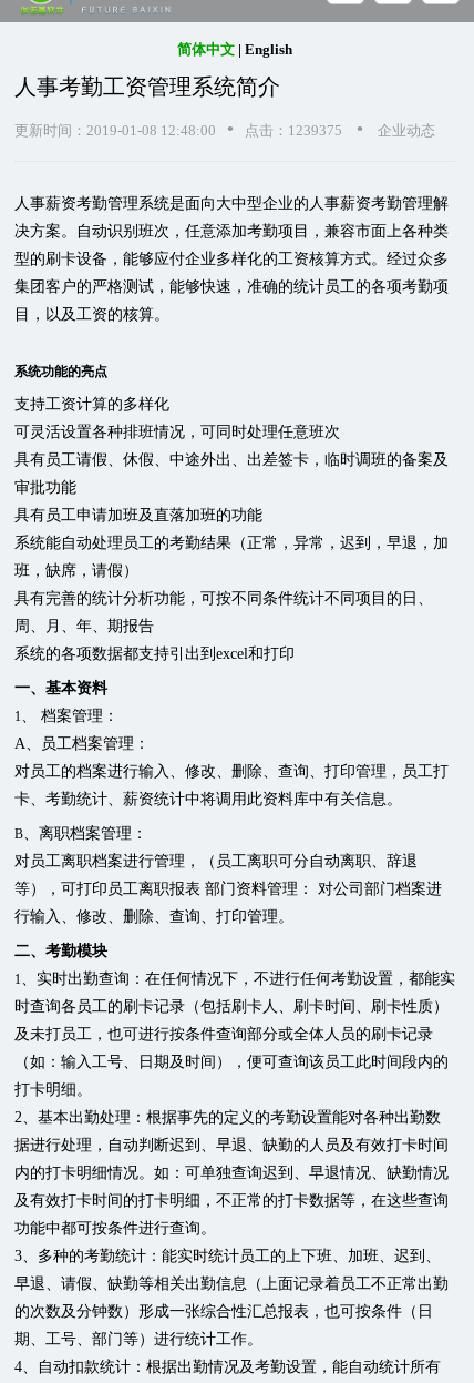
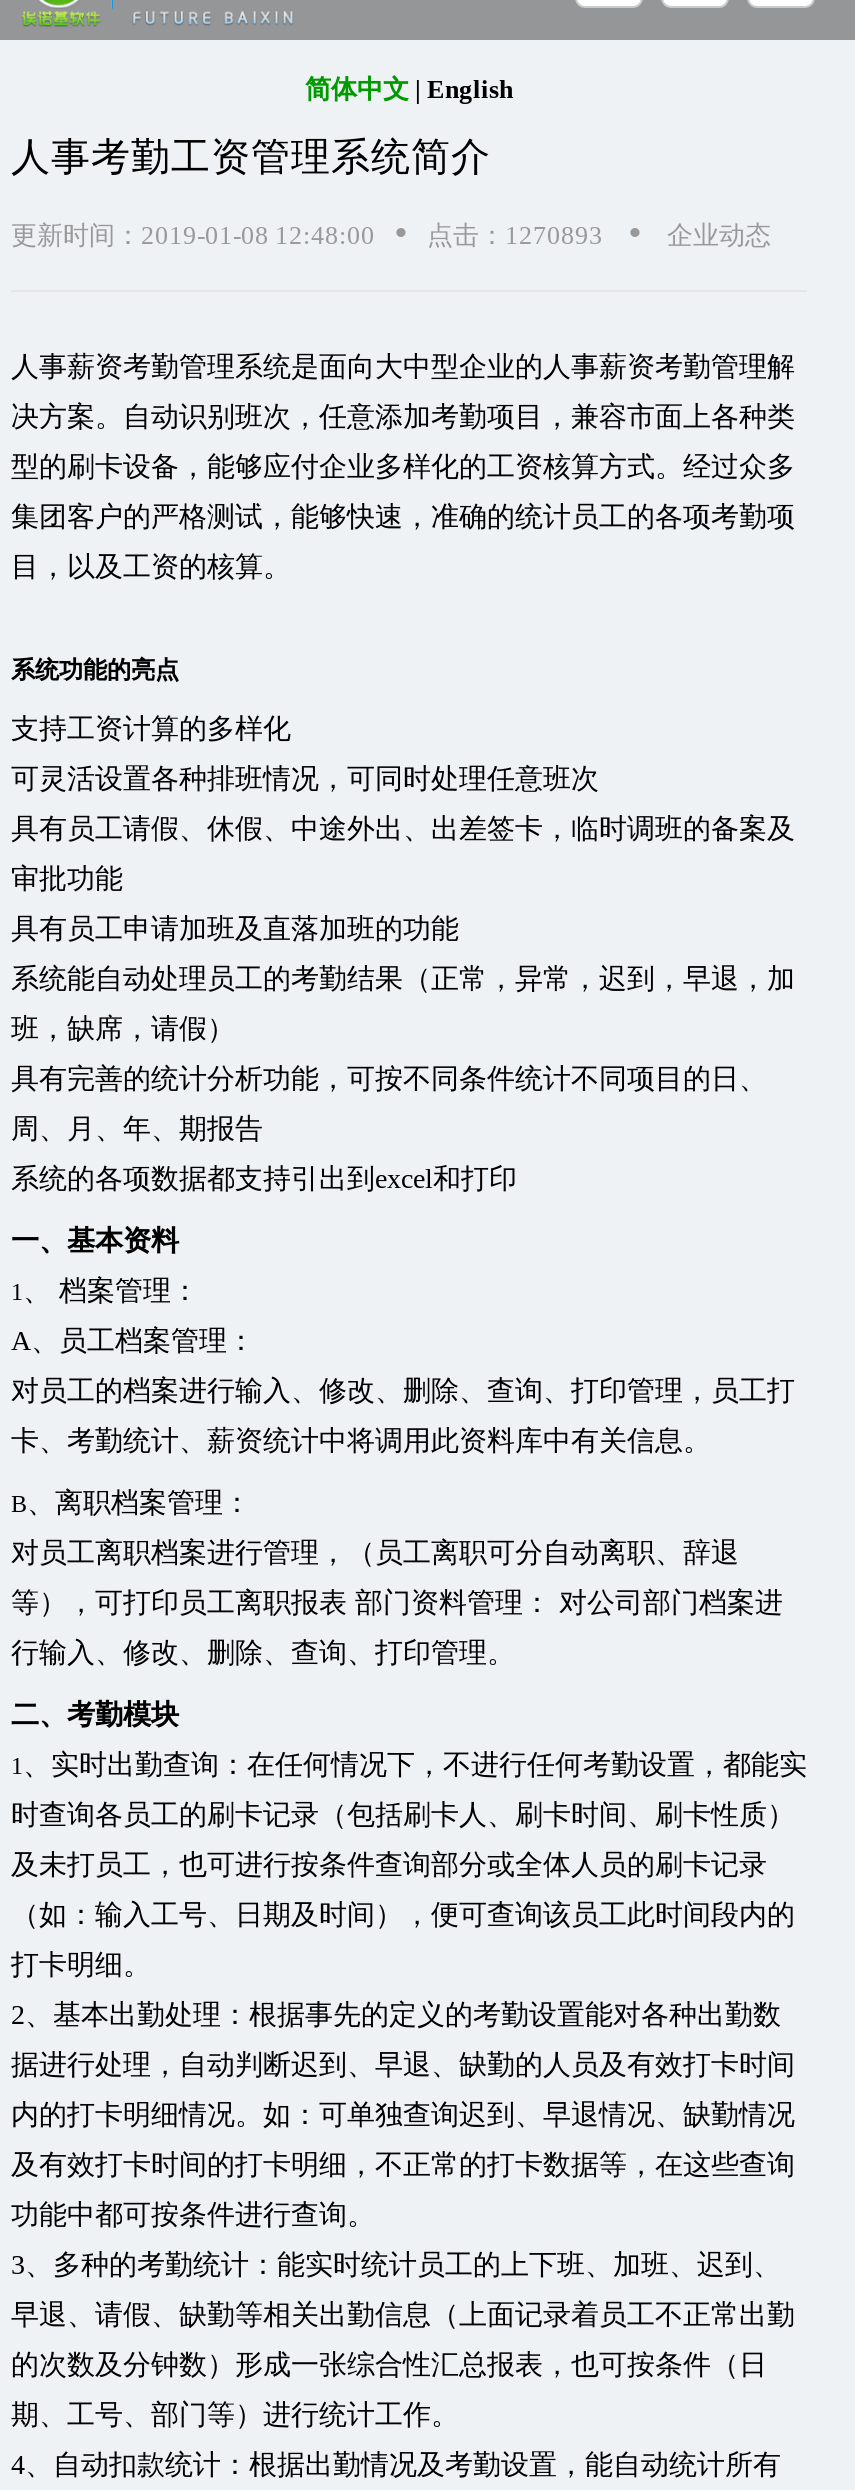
[245,122,346,139] 点击：1239375 -> [427,220,609,250] 点击：1270893

